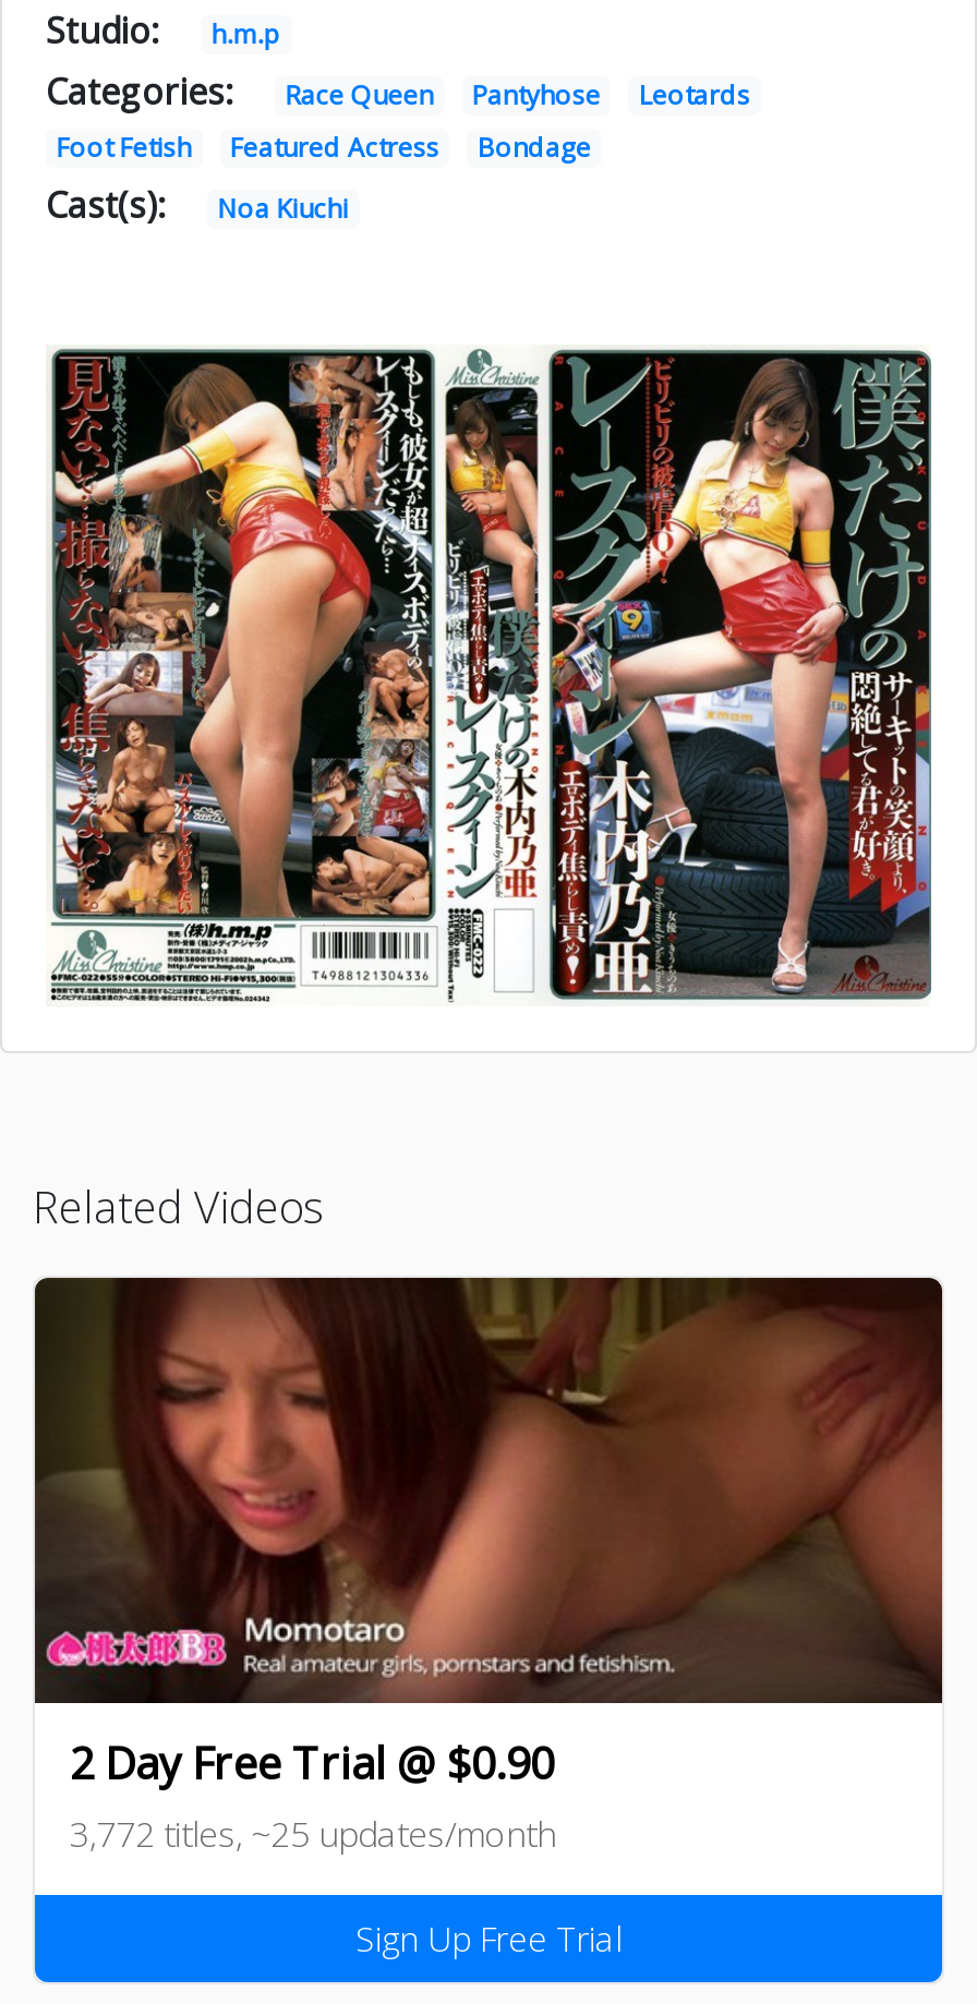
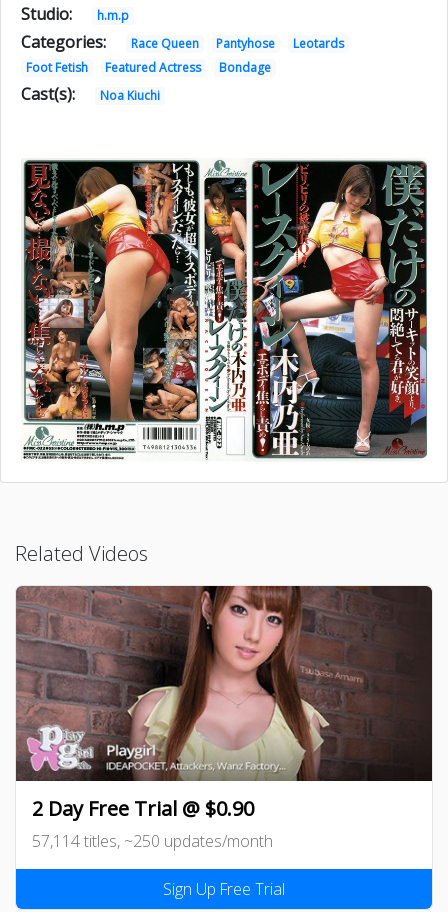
[35,1276,942,1703] [image] -> [15,585,432,781] [image]
[70,1810,556,1858] 3,772 titles, ~25 updates/month -> [32,830,273,852] 57,114 titles, ~250 updates/month

